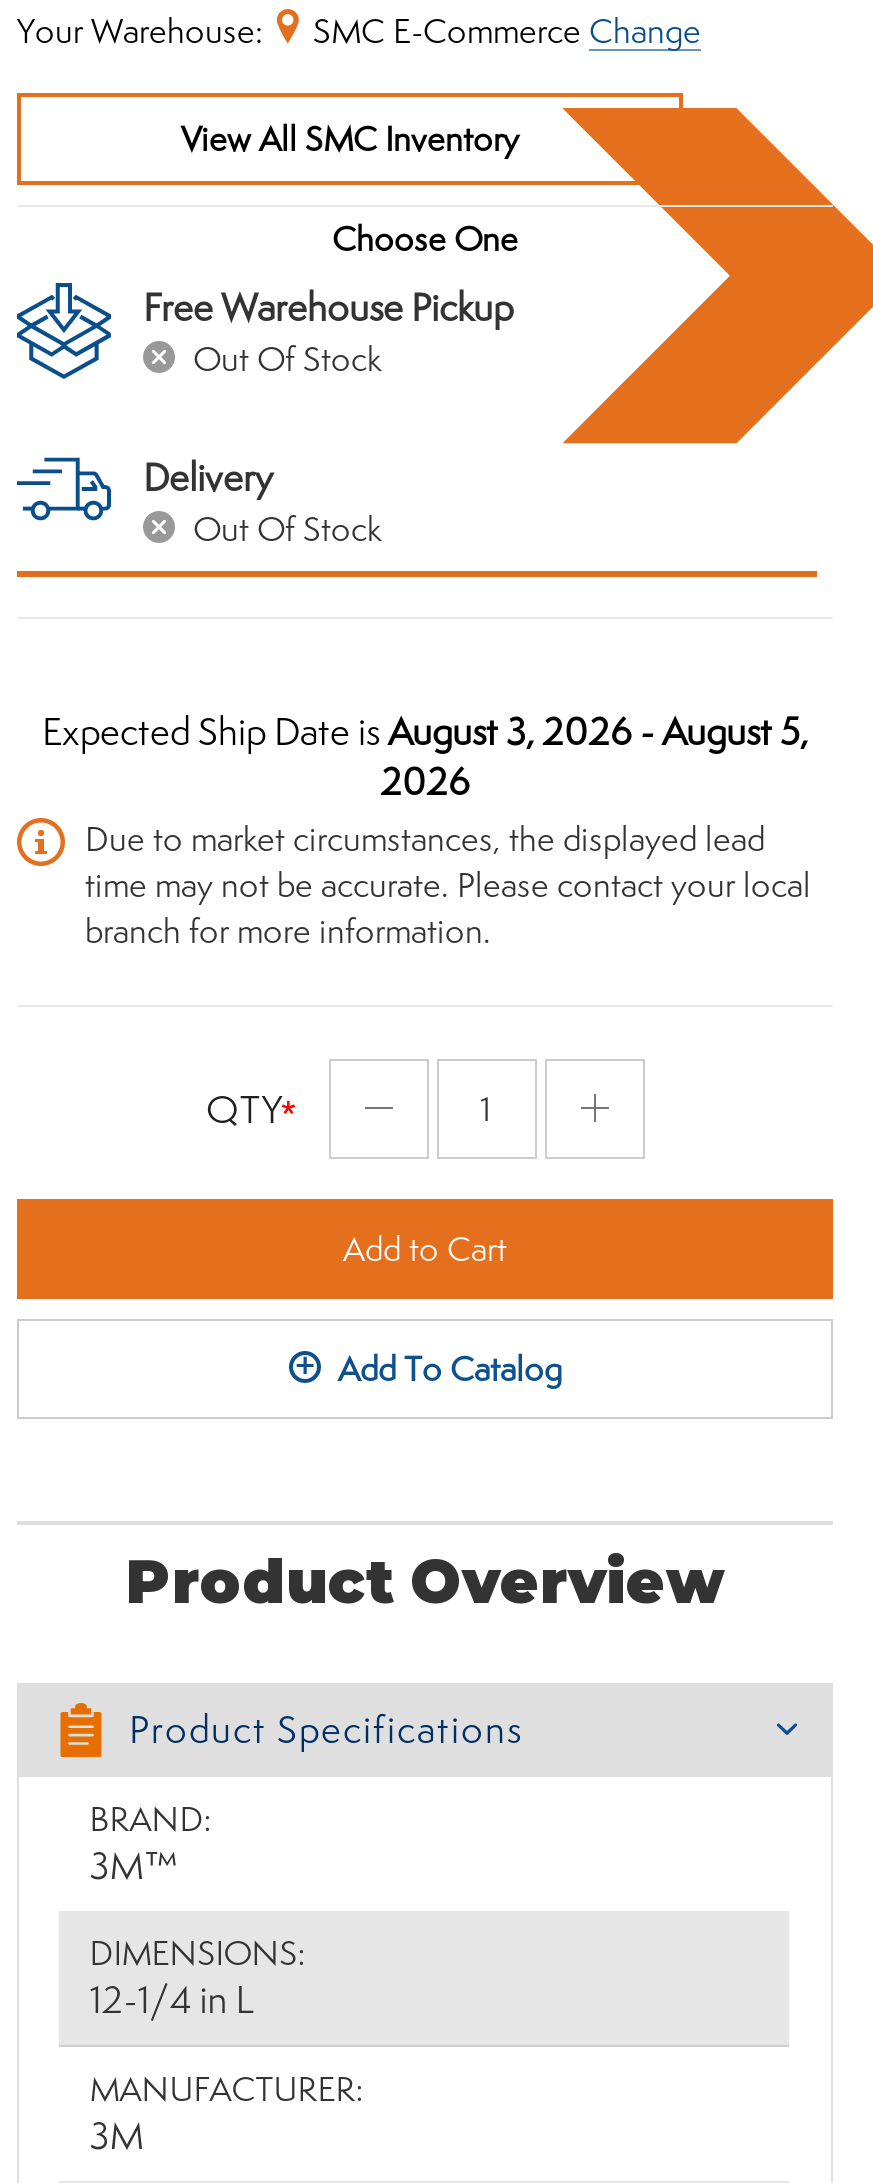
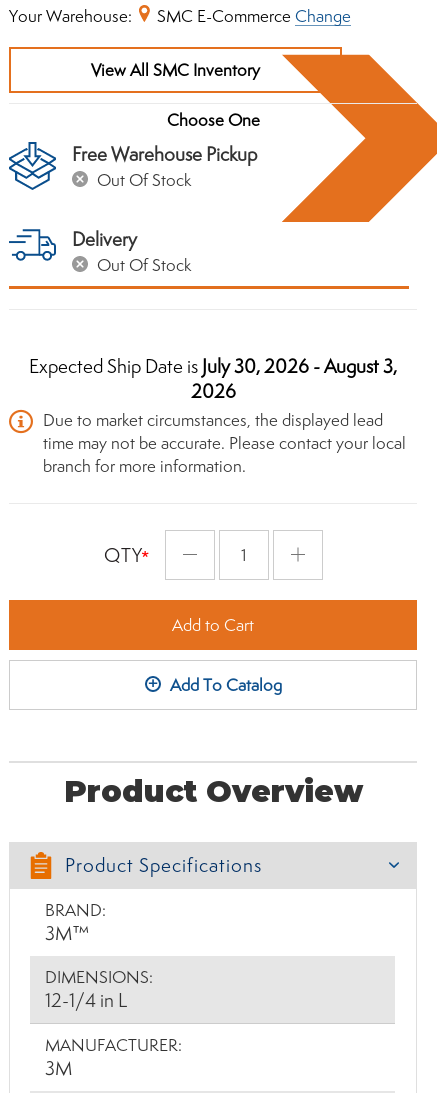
[42,707,808,755] Expected Ship Date is August 3, 2026 - August 5, -> [29,354,397,378] Expected Ship Date is July 30, 2026 - August 3,

